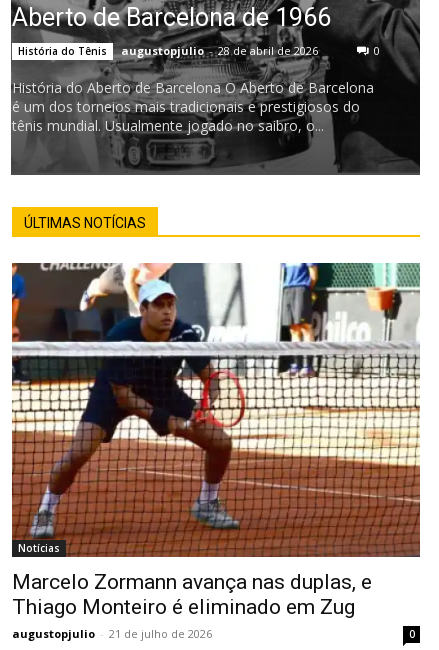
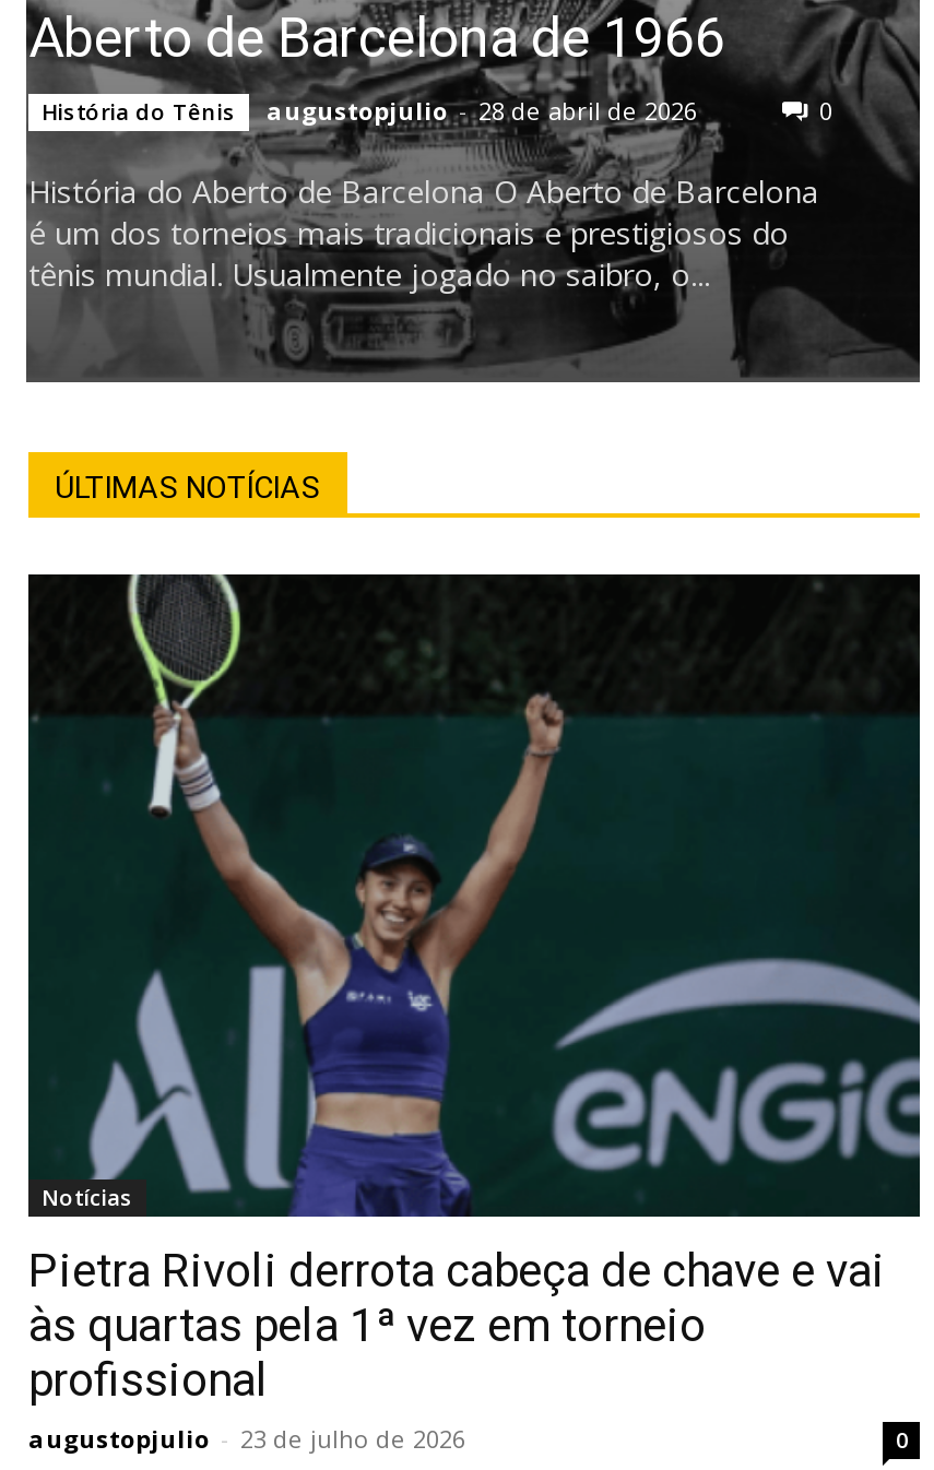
[11,262,421,641] [image] | Marcelo Zormann avança nas duplas, e | Thiago Monteiro é eliminado em Zug | augustopjulio - 21 de julho de 2026 -> [26,572,922,1455] [image] | Pietra Rivoli derrota cabeça de chave e vai | às quartas pela 1ª vez em torneio | profissional | augustopjulio - 23 de julho de 2026

